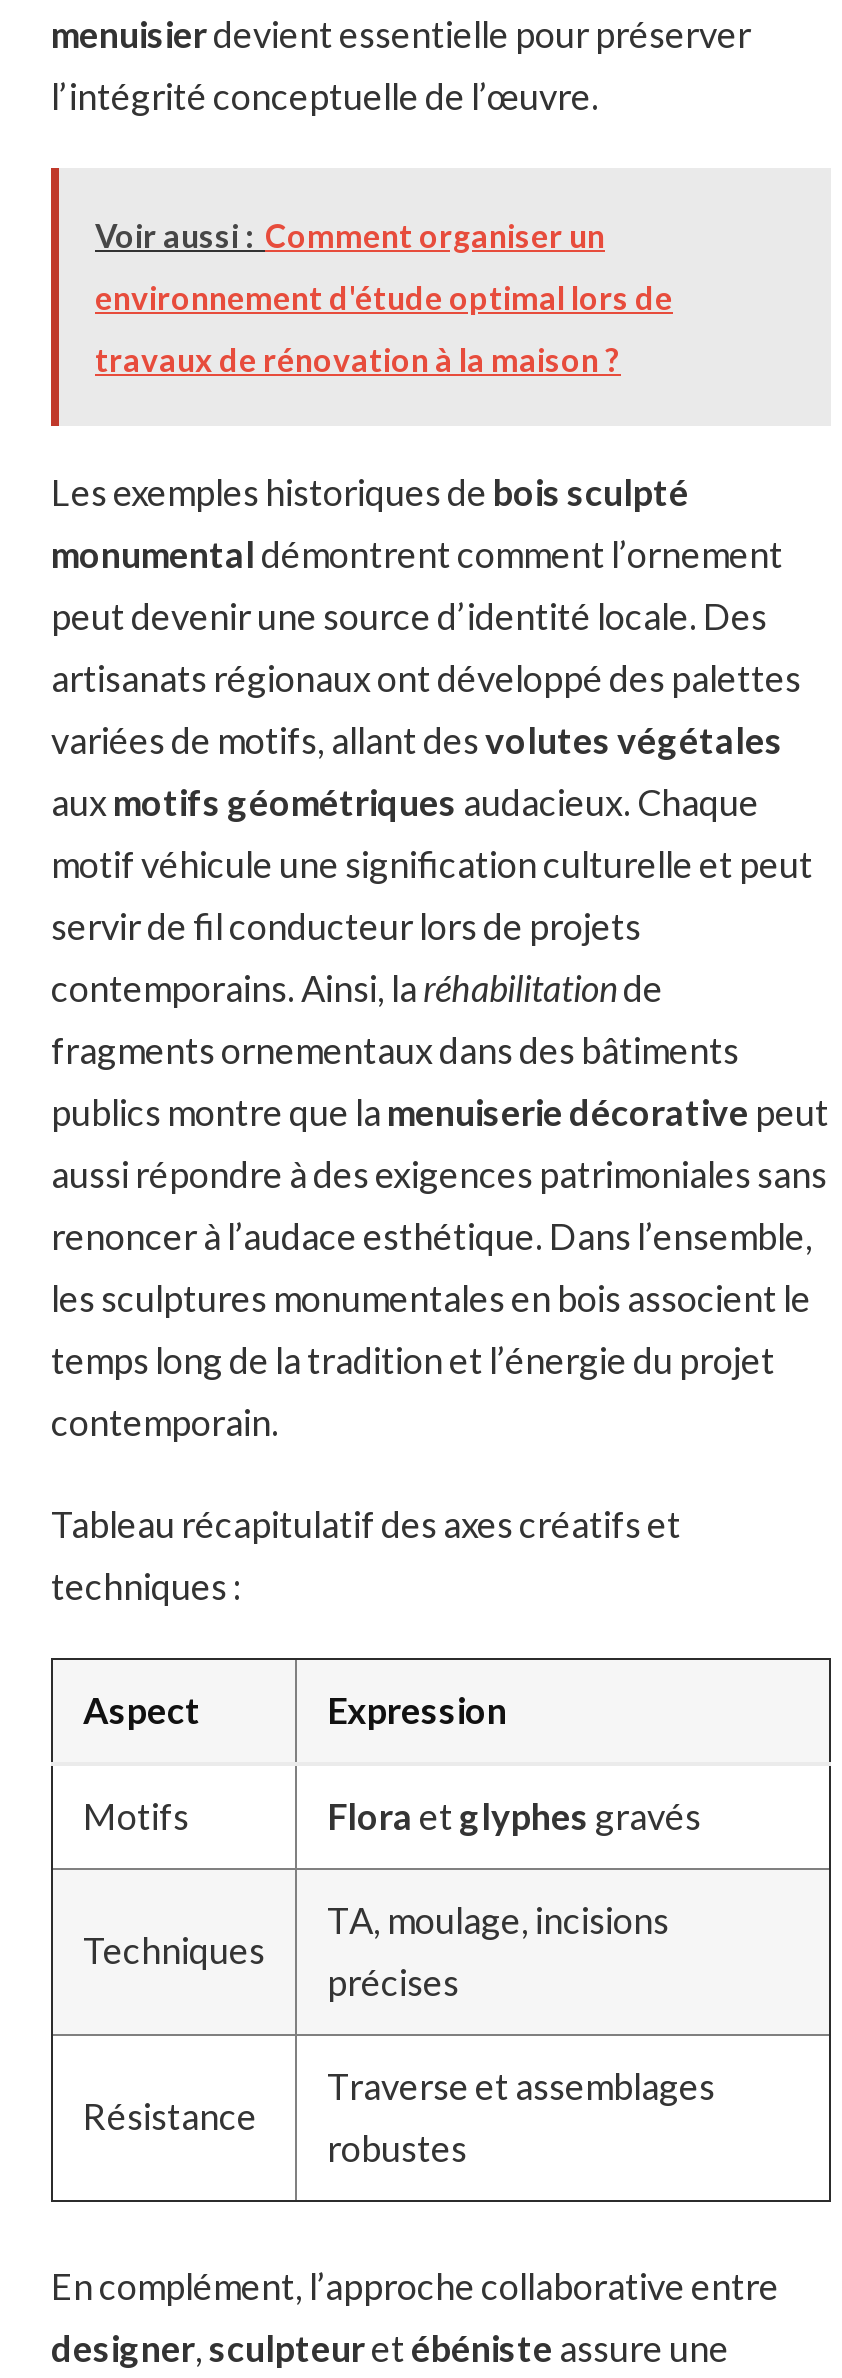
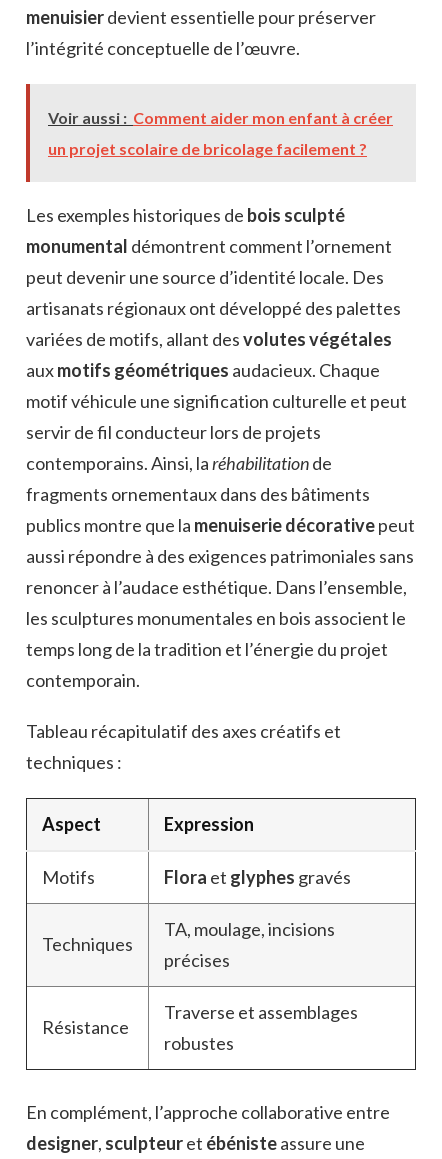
[95,216,673,378] Voir aussi : Comment organiser un | environnement d'étude optimal lors de | travaux de rénovation à la maison ? -> [48,108,393,158] Voir aussi : Comment aider mon enfant à créer | un projet scolaire de bricolage facilement ?

